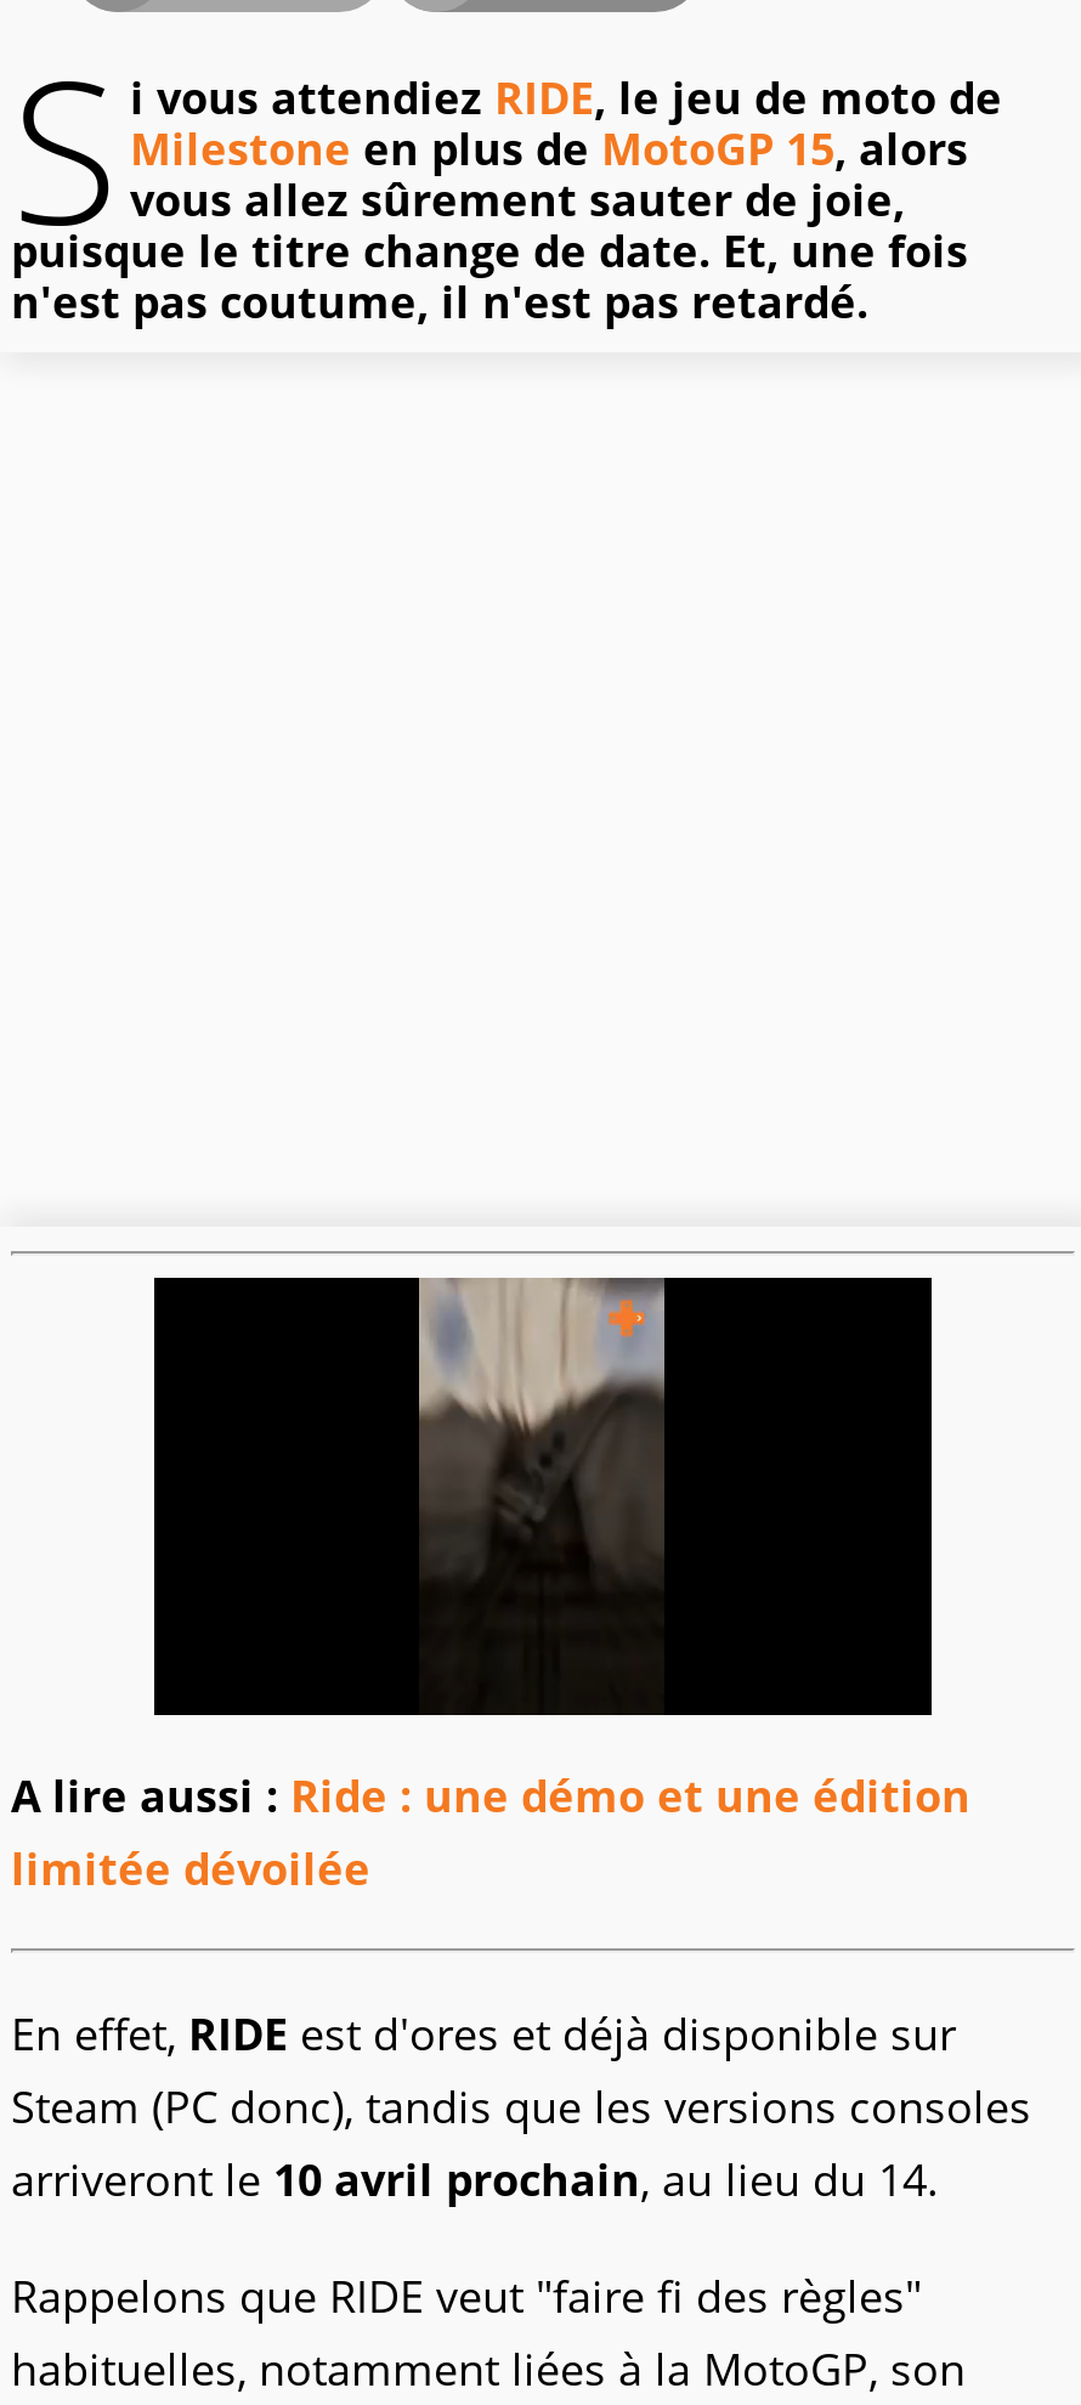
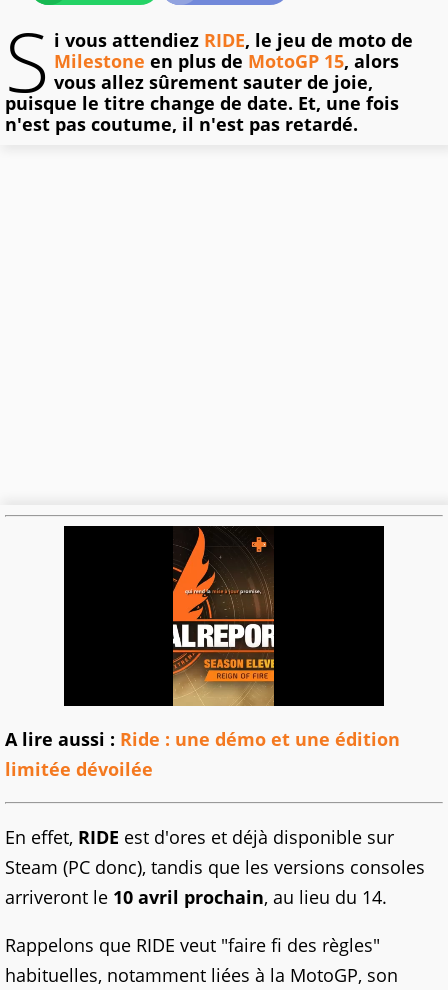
[417,1275,667,1718] [image] -> [172,526,275,707] [image]

